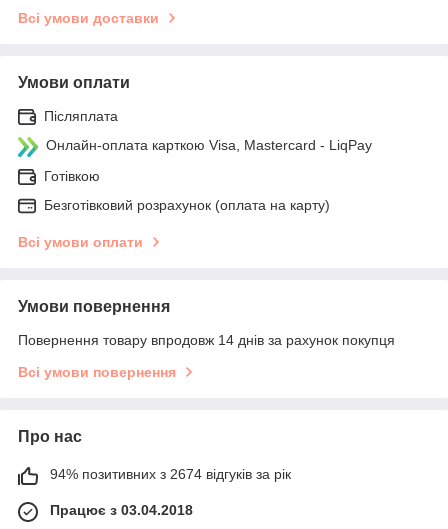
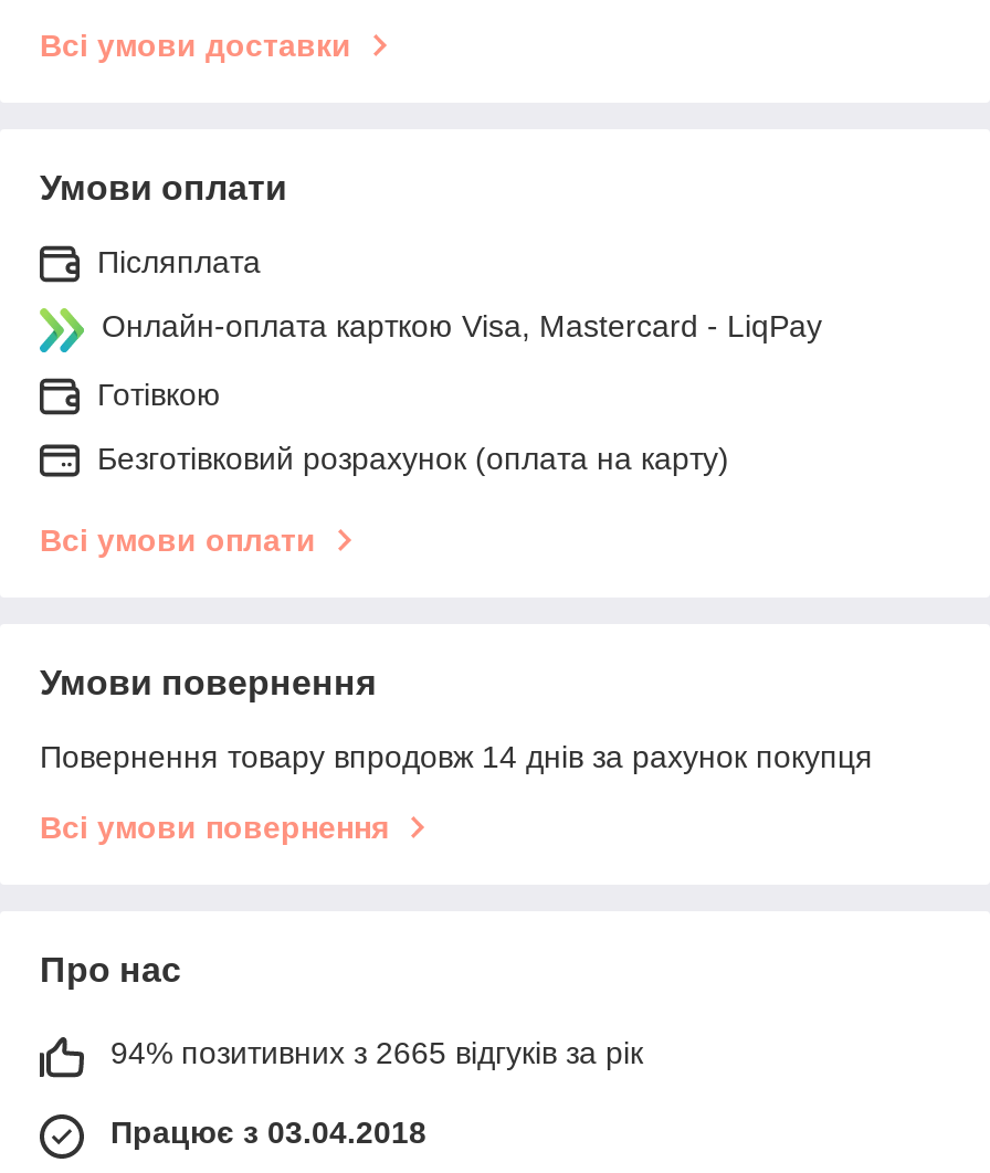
[50,466,291,482] 94% позитивних з 2674 відгуків за рік -> [110,1034,643,1070] 94% позитивних з 2665 відгуків за рік

